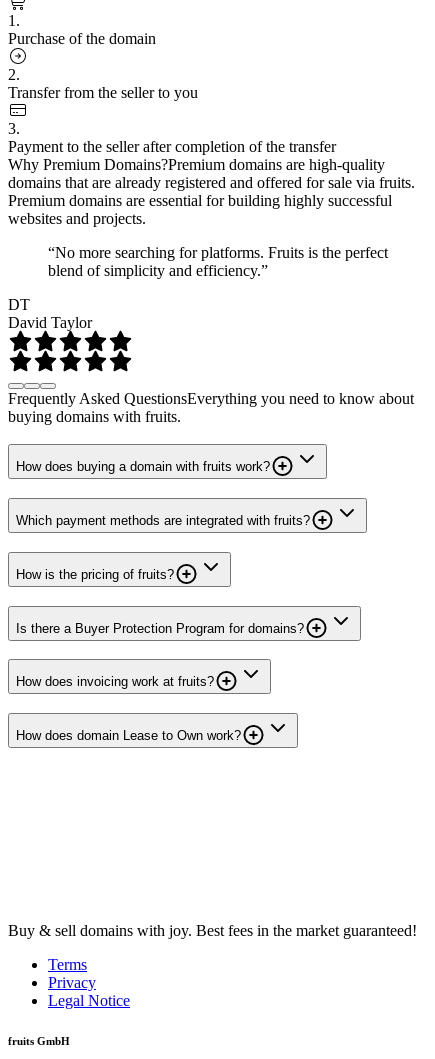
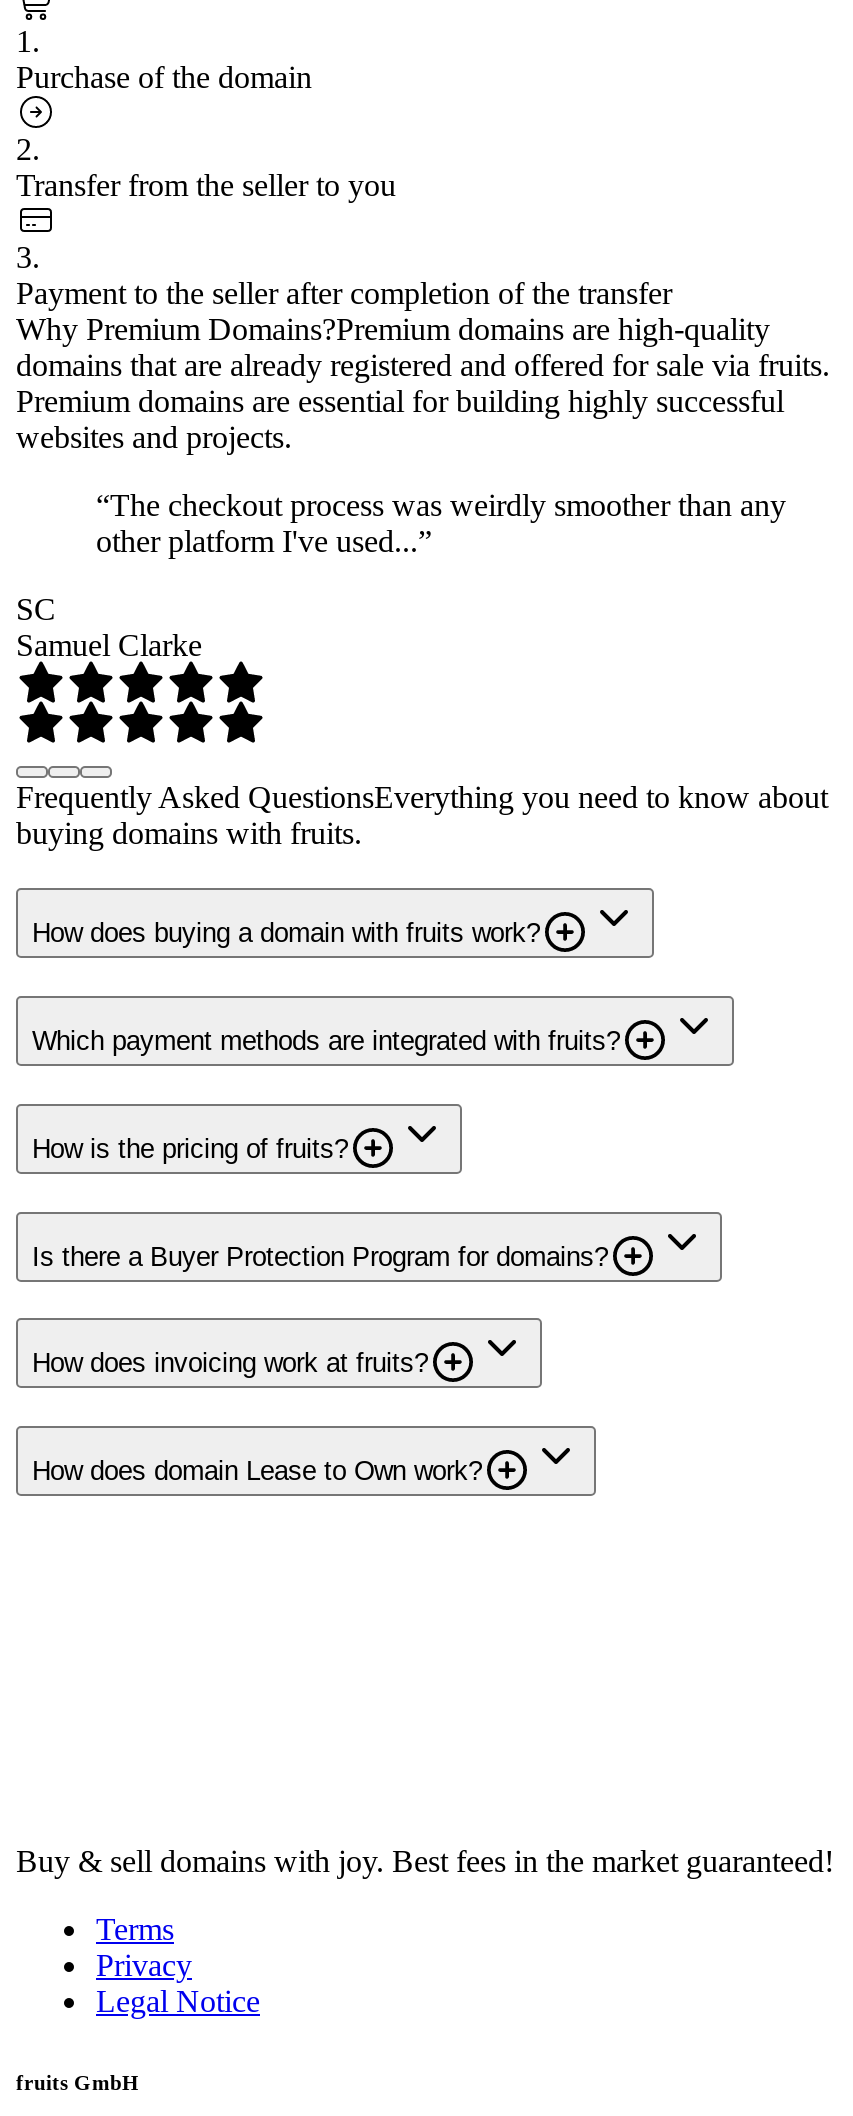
[48,244,388,279] “No more searching for platforms. Fruits is the perfect | blend of simplicity and efficiency.” -> [96,487,786,557] “The checkout process was weirdly smoother than any | other platform I've used...”
[8,296,92,331] DT | David Taylor -> [16,591,202,661] SC | Samuel Clarke

